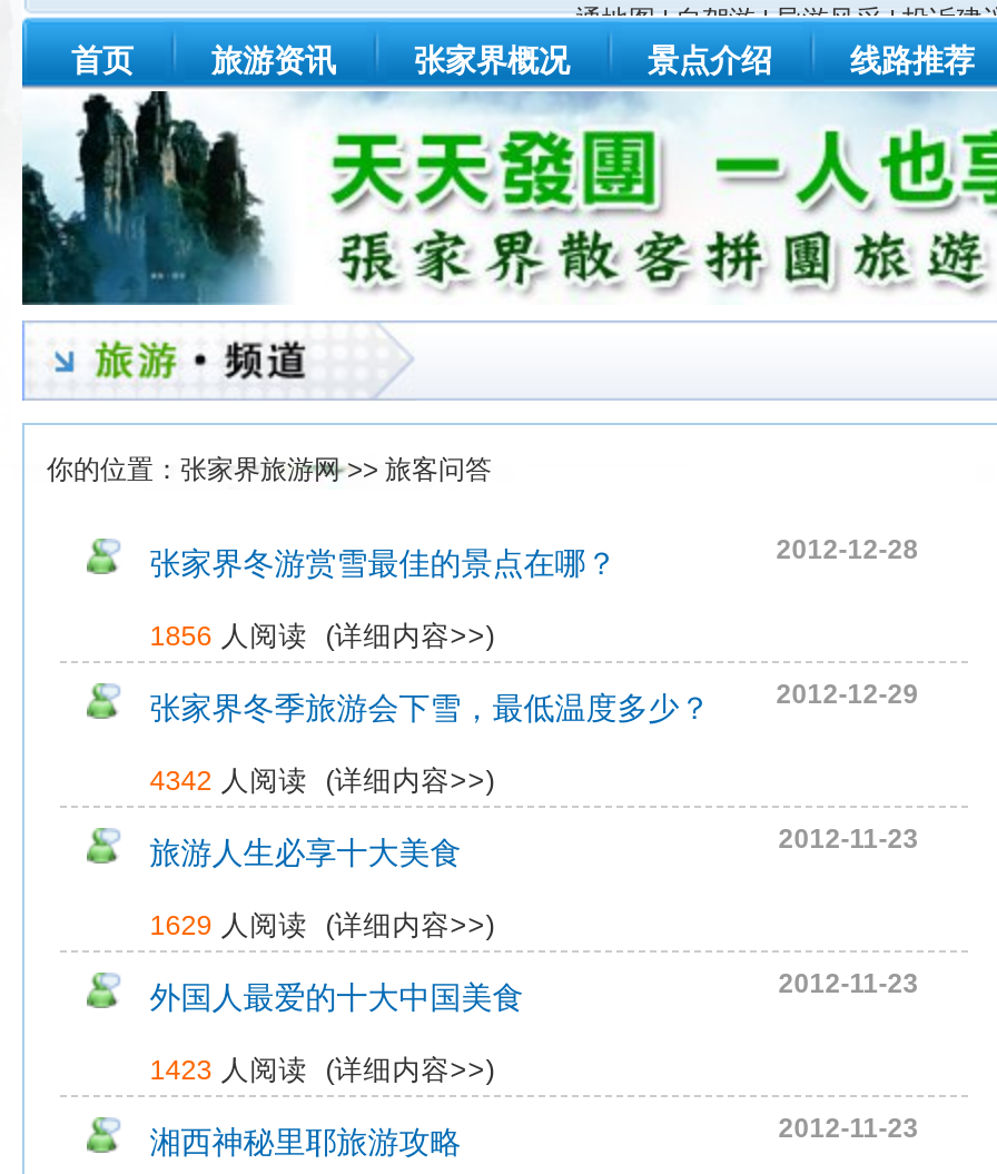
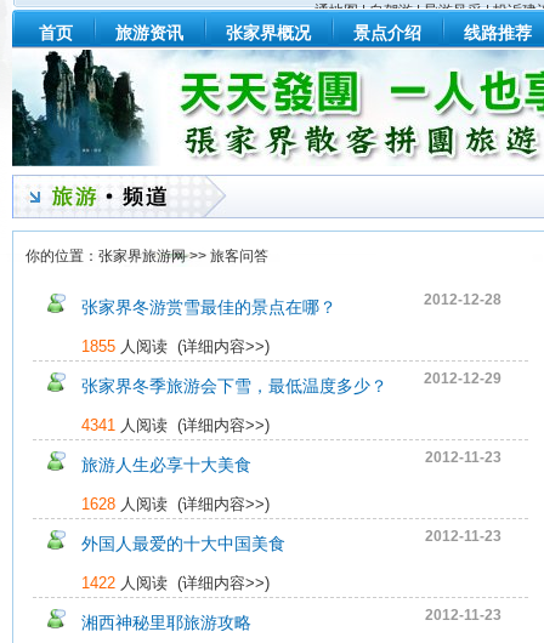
[61,621,495,652] 1856人阅读 (详细内容>>) -> [33,338,270,355] 1855人阅读 (详细内容>>)
[61,766,495,797] 4342人阅读 (详细内容>>) -> [33,417,270,434] 4341人阅读 (详细内容>>)
[61,910,495,941] 1629人阅读 (详细内容>>) -> [33,496,270,513] 1628人阅读 (详细内容>>)
[61,1055,495,1086] 1423人阅读 (详细内容>>) -> [33,575,270,592] 1422人阅读 (详细内容>>)

